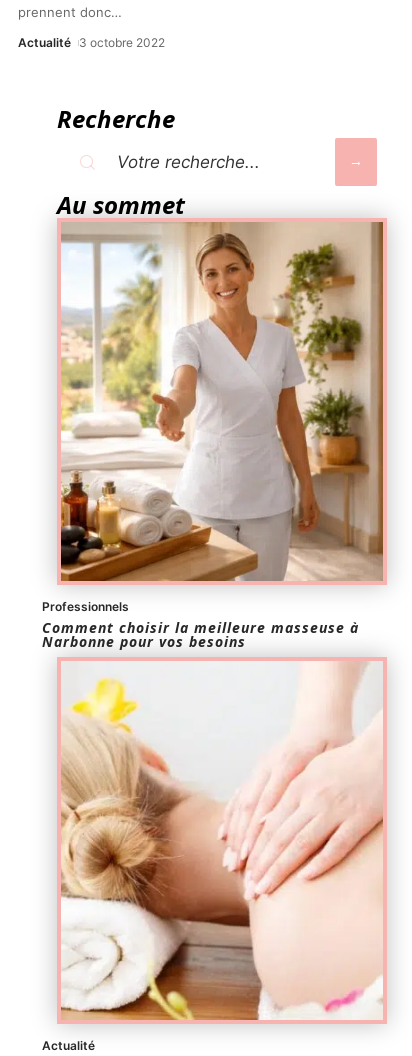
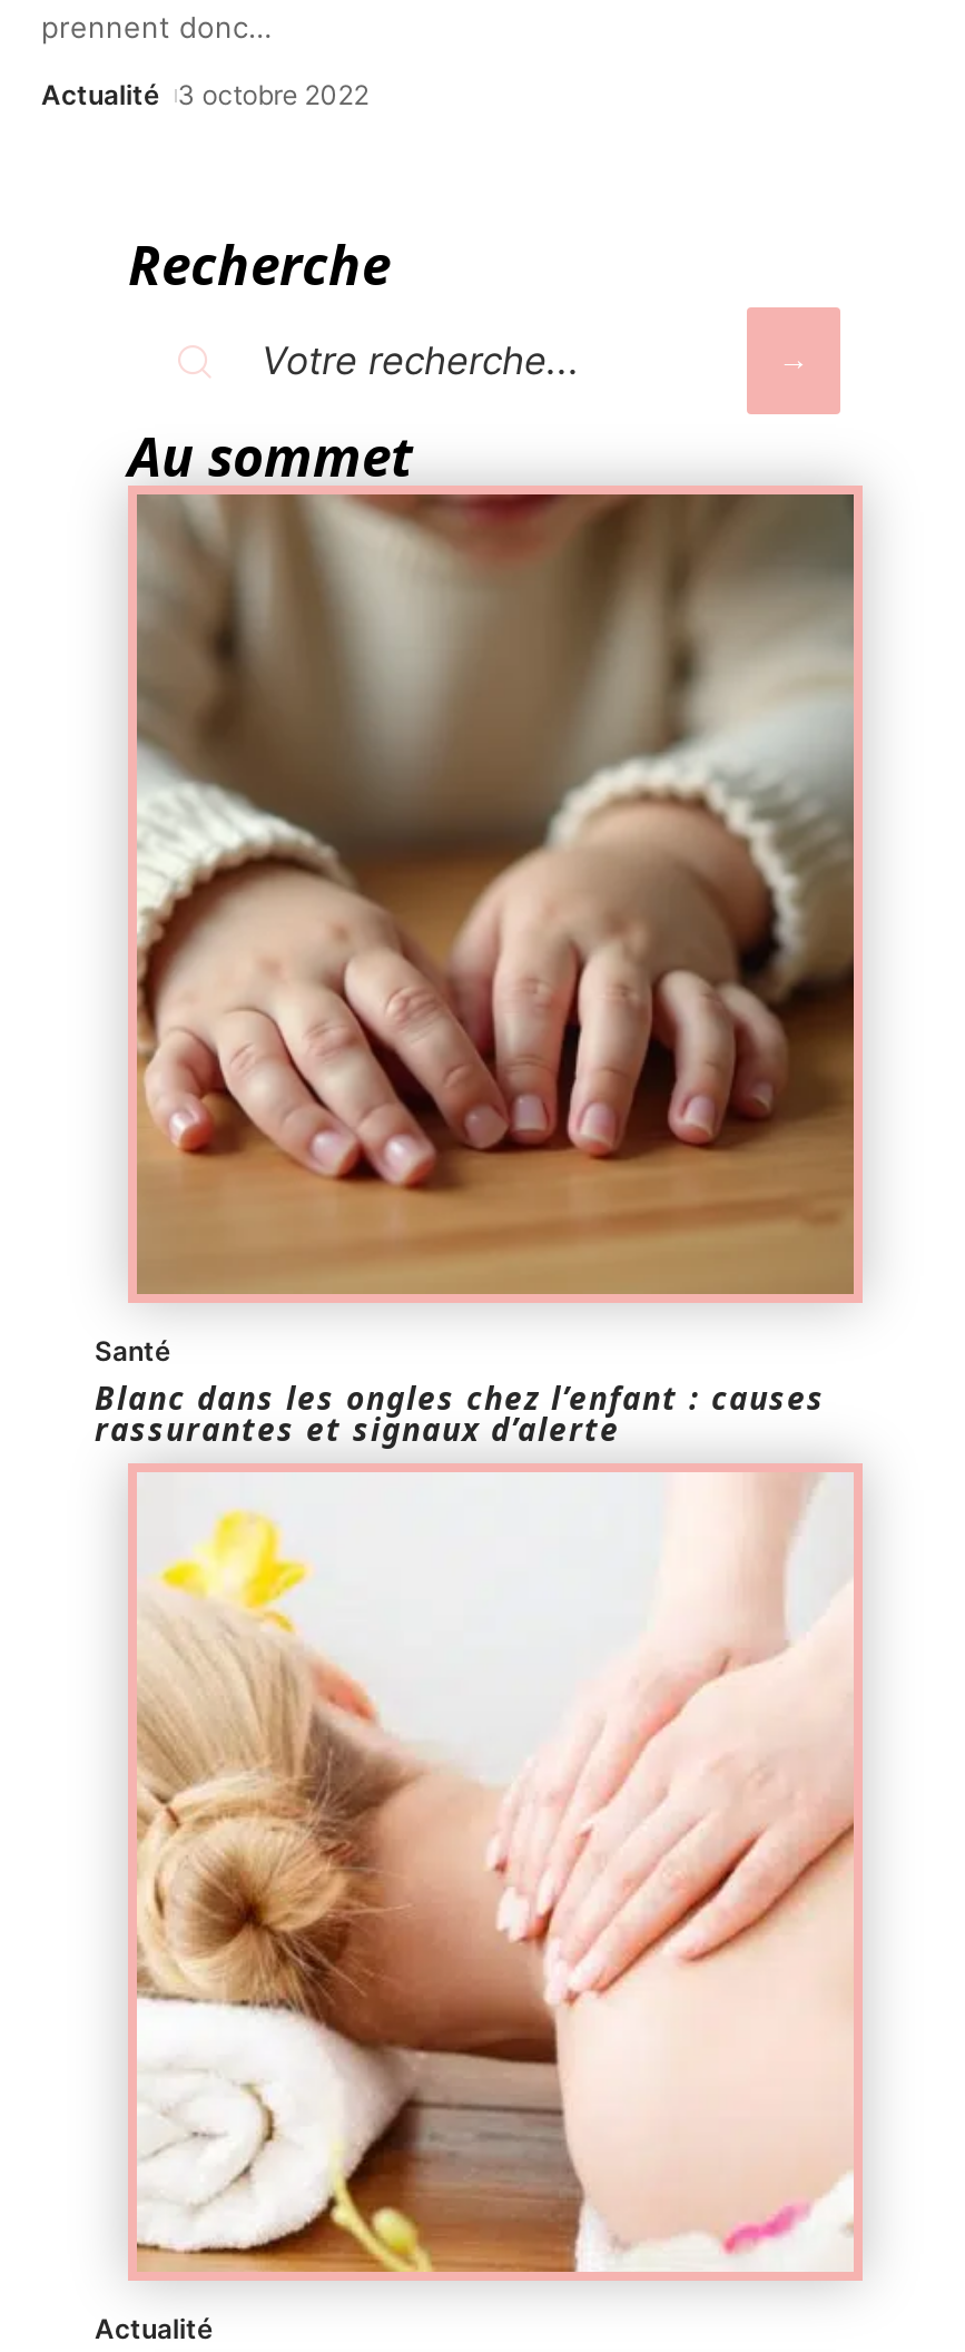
[42,222,384,651] [image] | Professionnels | Comment choisir la meilleure masseuse à | Narbonne pour vos besoins -> [95,492,856,1450] [image] | Santé | Blanc dans les ongles chez l’enfant : causes | rassurantes et signaux d’alerte

